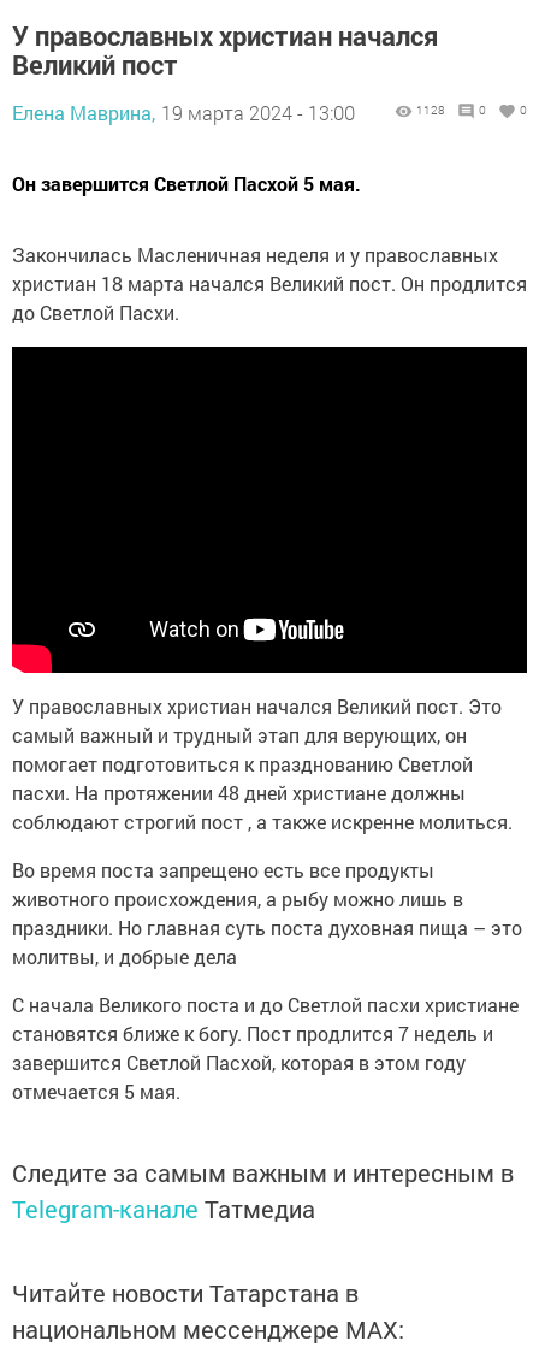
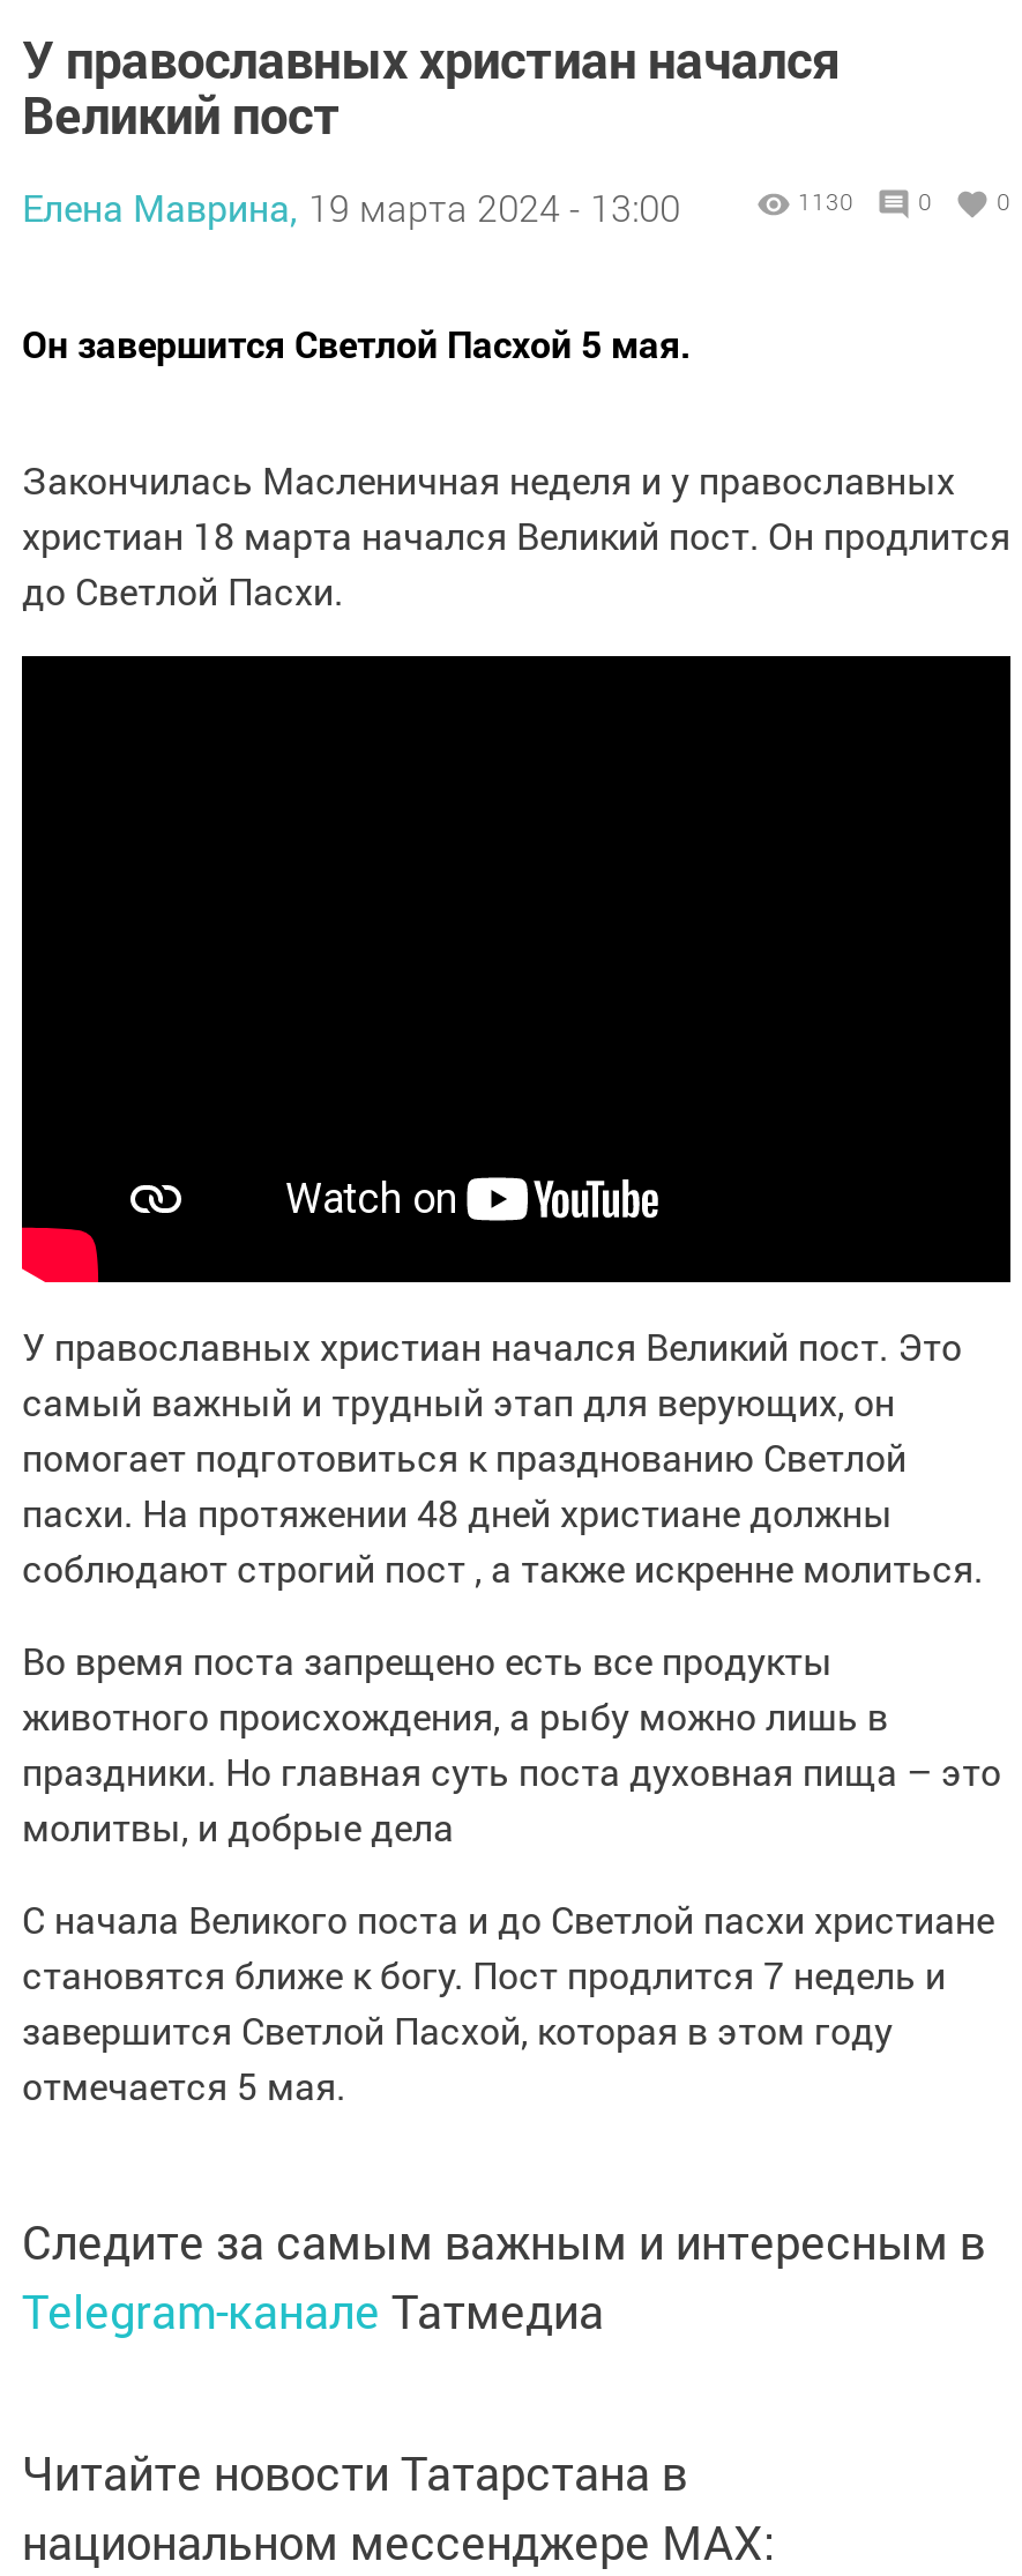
[416,103,445,118] 1128 -> [798,188,853,218] 1130

